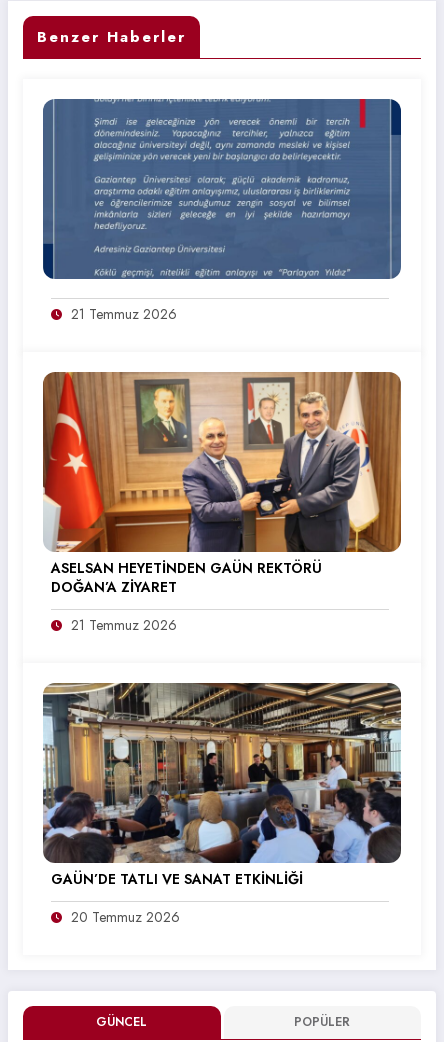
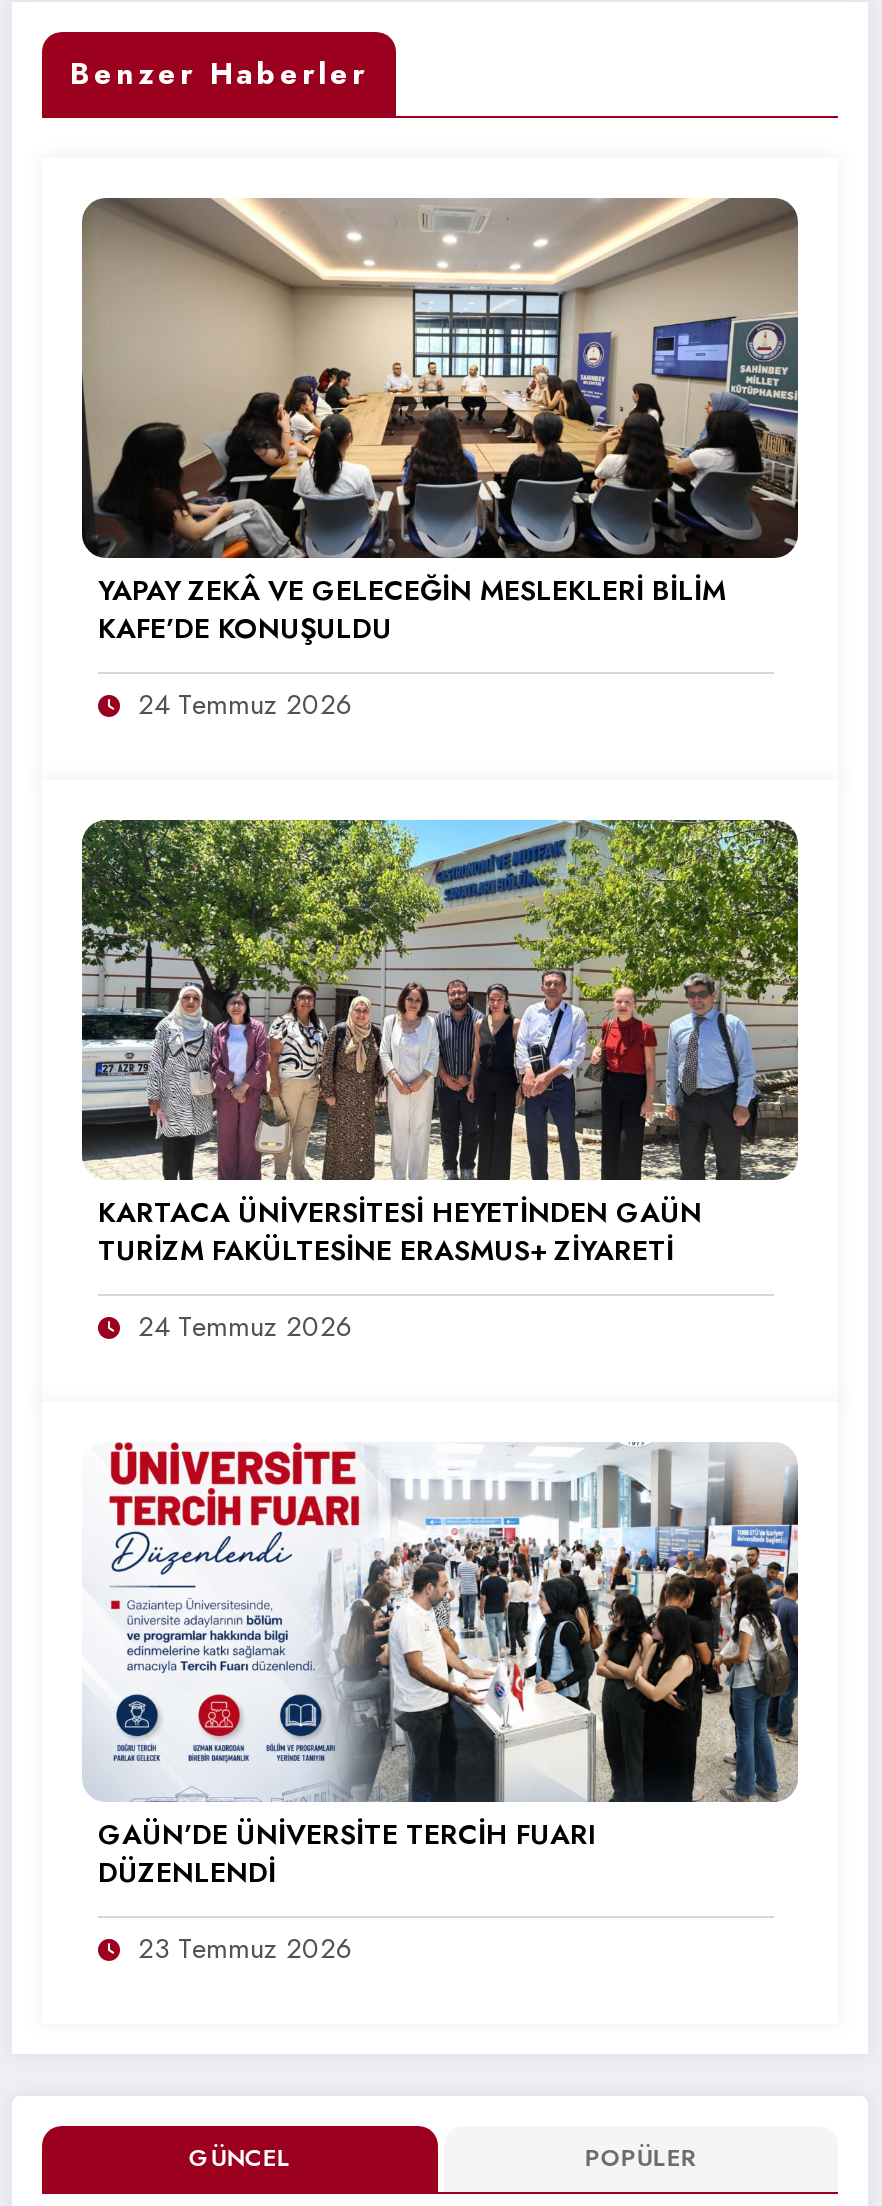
[43,98,402,324] [image] | 21 Temmuz 2026 -> [80,198,800,723] [image] | YAPAY ZEKÂ VE GELECEĞİN MESLEKLERİ BİLİM | KAFE’DE KONUŞULDU | 24 Temmuz 2026
[43,371,402,635] [image] | ASELSAN HEYETİNDEN GAÜN REKTÖRÜ | DOĞAN’A ZİYARET | 21 Temmuz 2026 -> [80,818,800,1345] [image] | KARTACA ÜNİVERSİTESİ HEYETİNDEN GAÜN | TURİZM FAKÜLTESİNE ERASMUS+ ZİYARETİ | 24 Temmuz 2026
[42,682,402,927] [image] | GAÜN’DE TATLI VE SANAT ETKİNLİĞİ | 20 Temmuz 2026 -> [84,1440,800,1967] [image] | GAÜN’DE ÜNİVERSİTE TERCİH FUARI | DÜZENLENDİ | 23 Temmuz 2026

